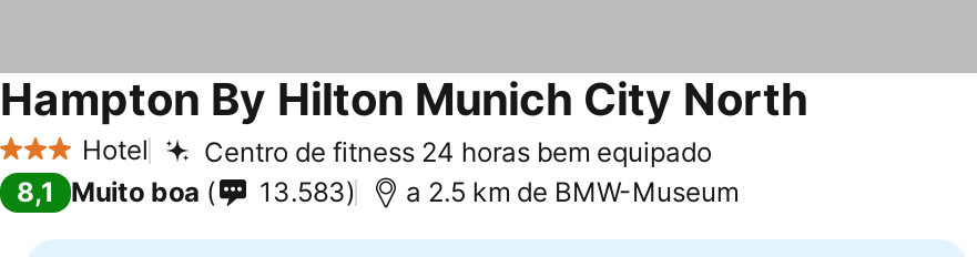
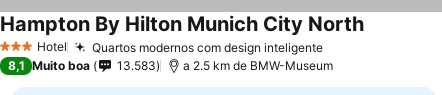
[204,134,712,167] Centro de fitness 24 horas bem equipado -> [92,39,323,54] Quartos modernos com design inteligente

